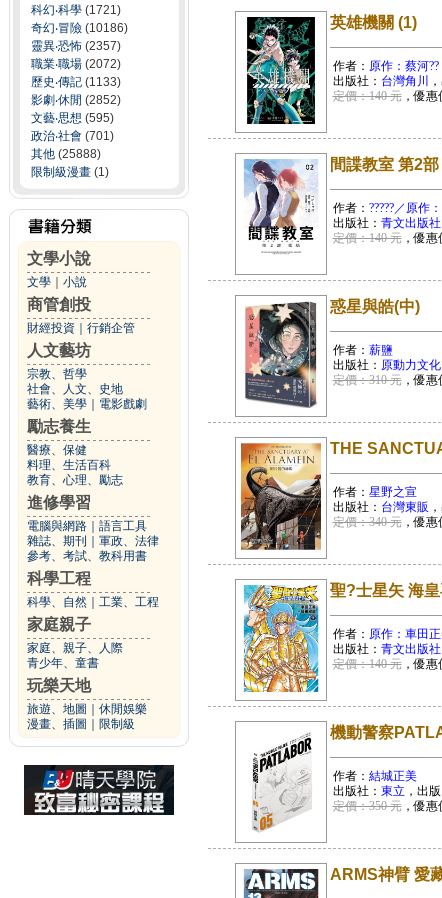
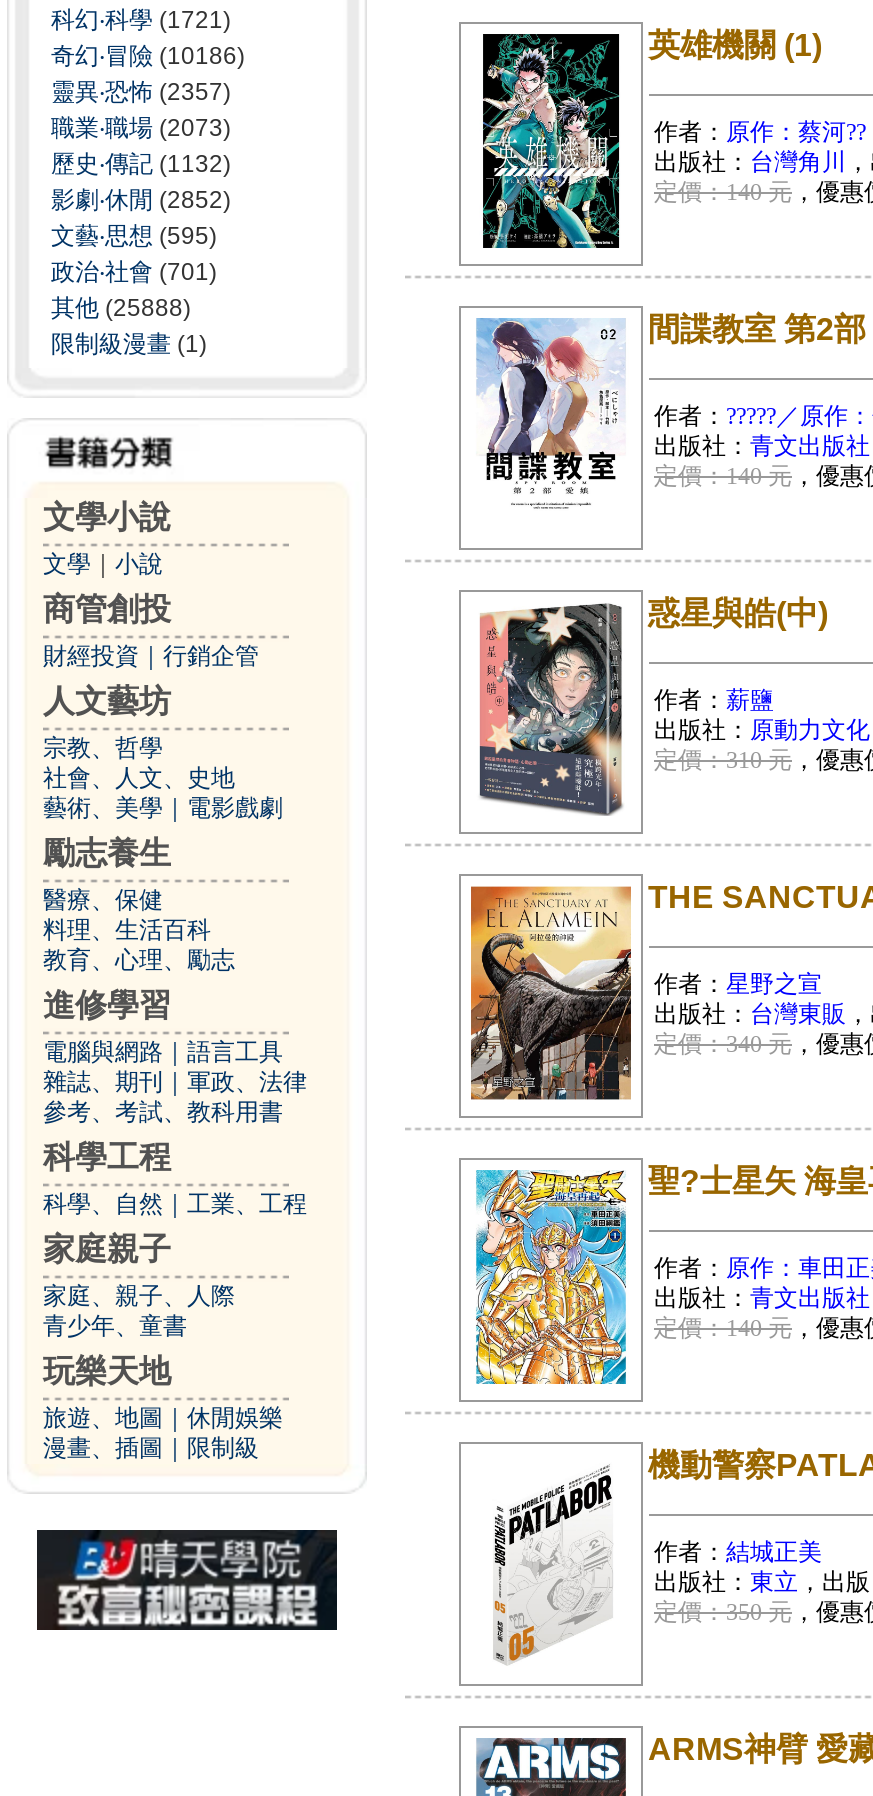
[31,57,124,71] 職業‧職場(2072) -> [51,114,237,142] 職業‧職場(2073)
[31,75,124,89] 歷史‧傳記(1133) -> [51,150,237,178] 歷史‧傳記(1132)

